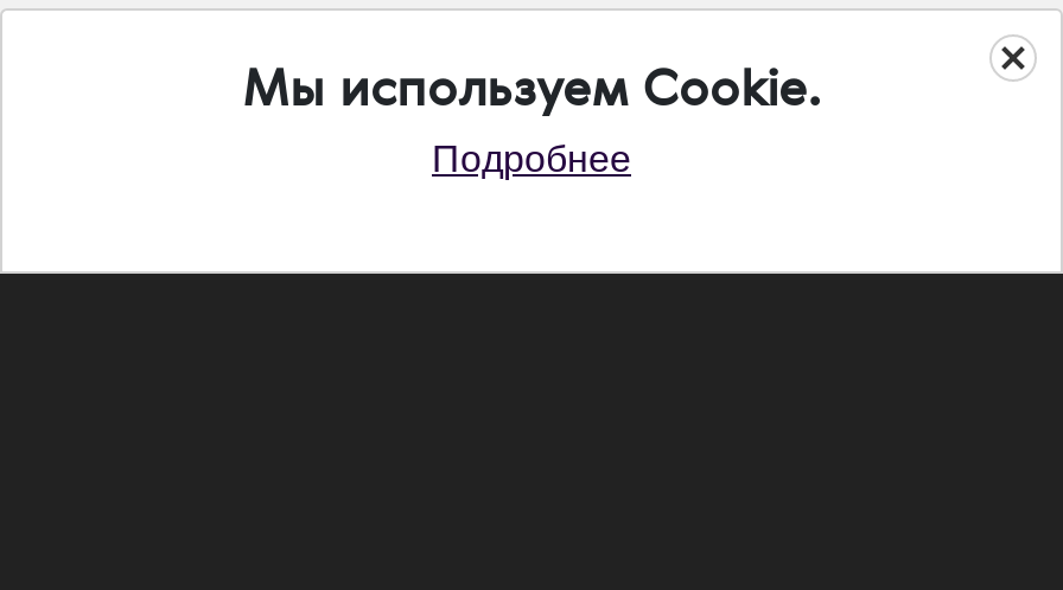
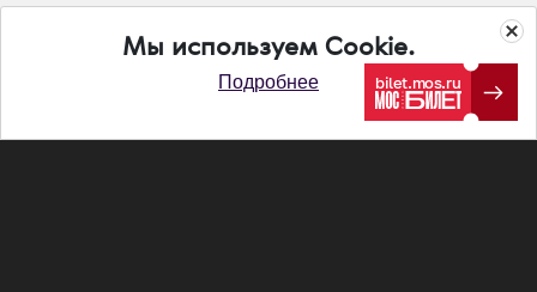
none -> [363,62,519,122] [image]

